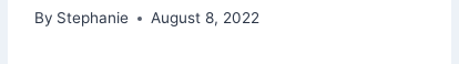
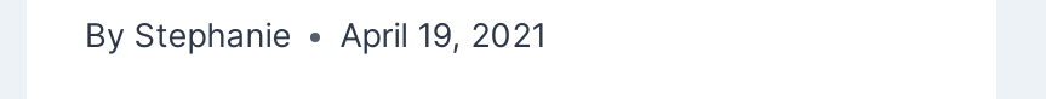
[34,9,260,27] By Stephanie August 8, 2022 -> [85,16,546,55] By Stephanie April 19, 2021

